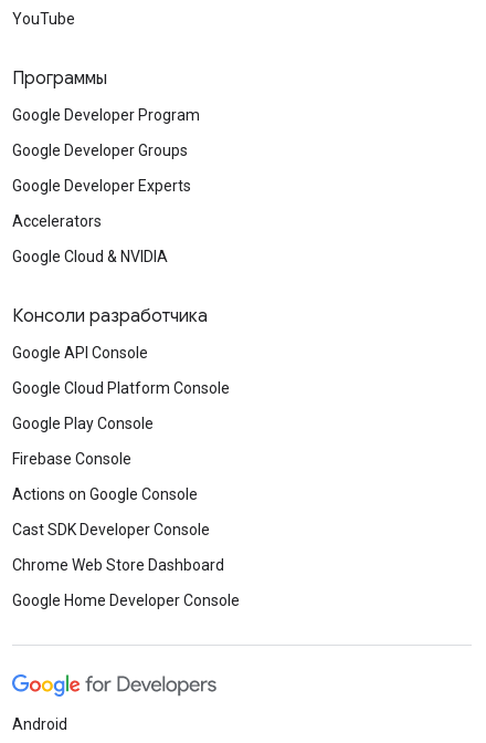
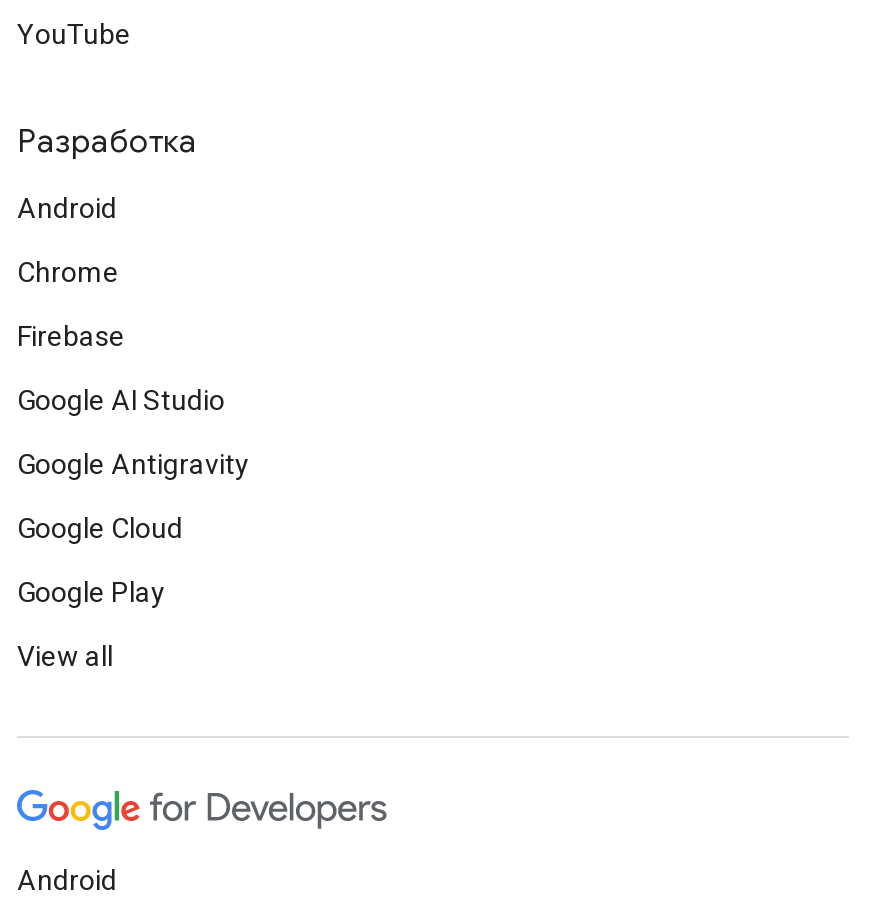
[12,67,240,609] Программы | Google Developer Program | Google Developer Groups | Google Developer Experts | Accelerators | Google Cloud & NVIDIA | Консоли разработчика | Google API Console | Google Cloud Platform Console | Google Play Console | Firebase Console | Actions on Google Console | Cast SDK Developer Console | Chrome Web Store Dashboard | Google Home Developer Console -> [17,122,249,672] Разработка | Android | Chrome | Firebase | Google AI Studio | Google Antigravity | Google Cloud | Google Play | View all

